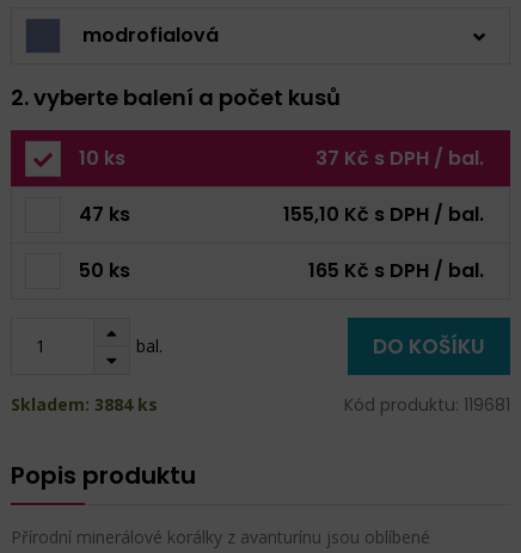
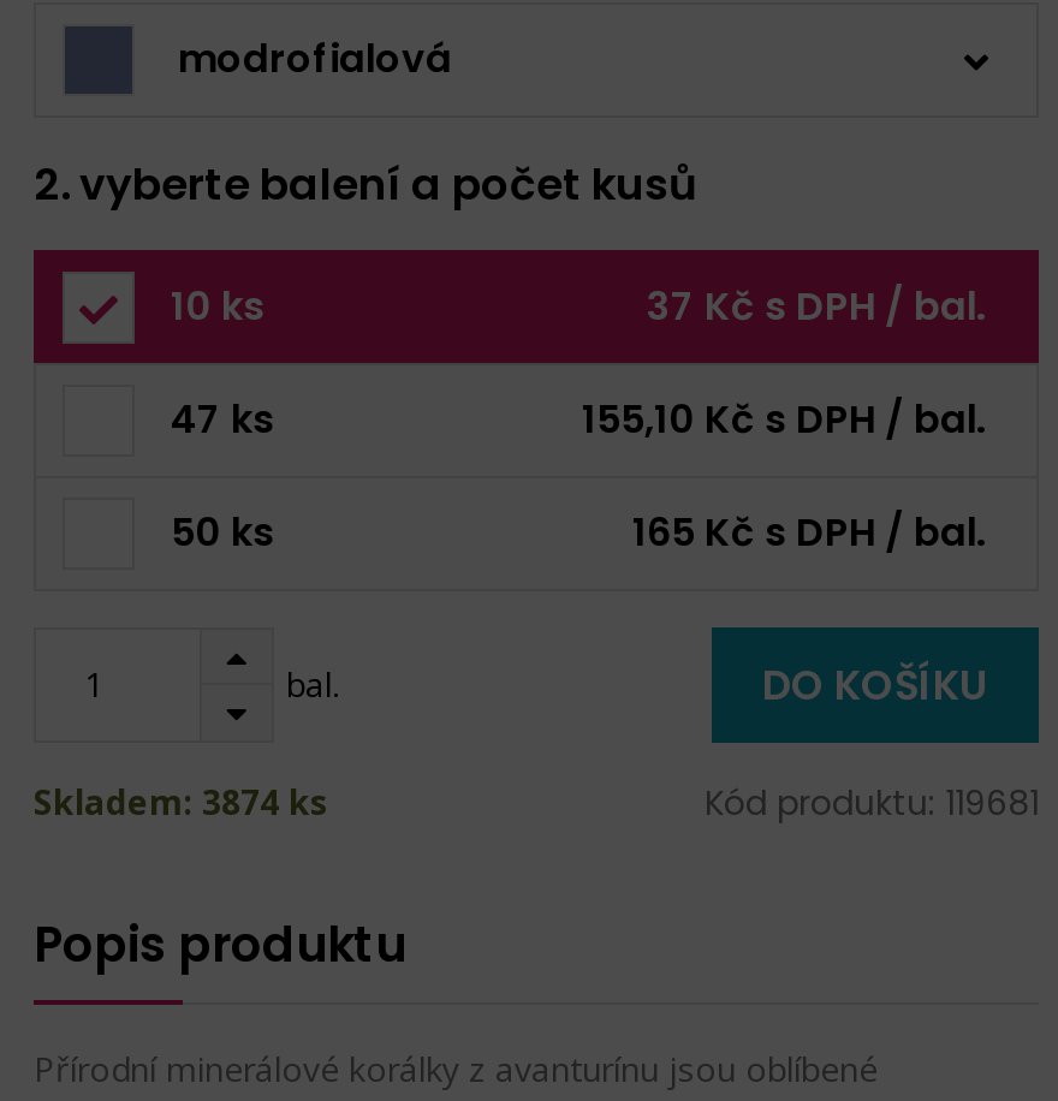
[11,393,158,416] Skladem: 3884 ks -> [34,779,329,824] Skladem: 3874 ks

